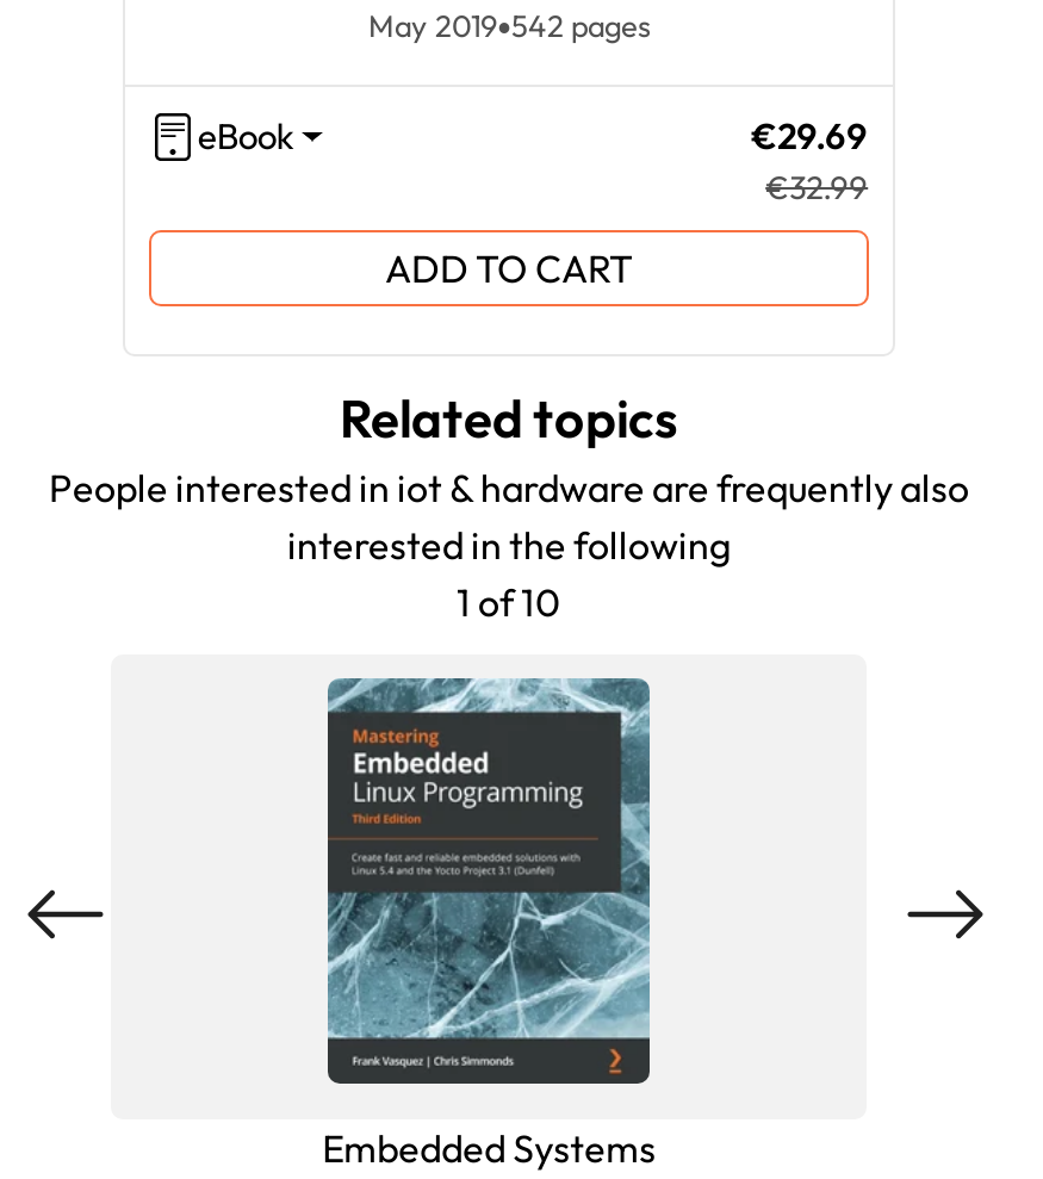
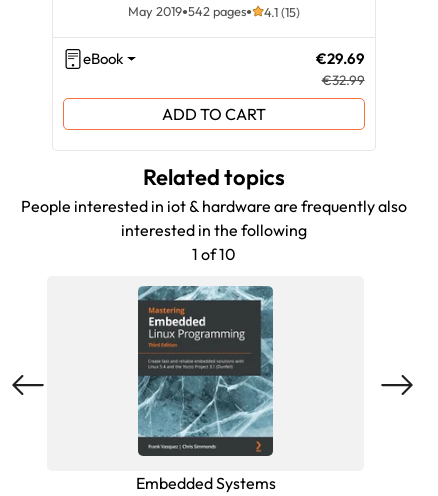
none -> [264,4,300,20] 4.1 (15)

